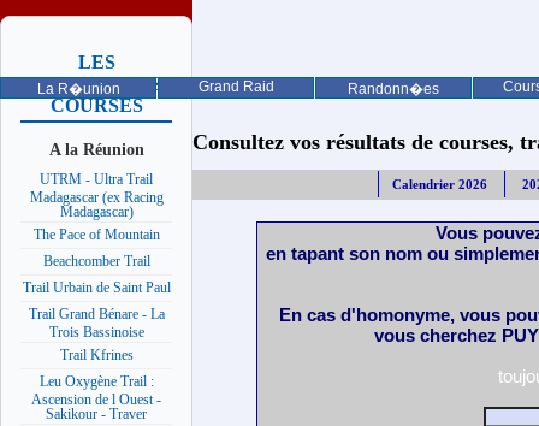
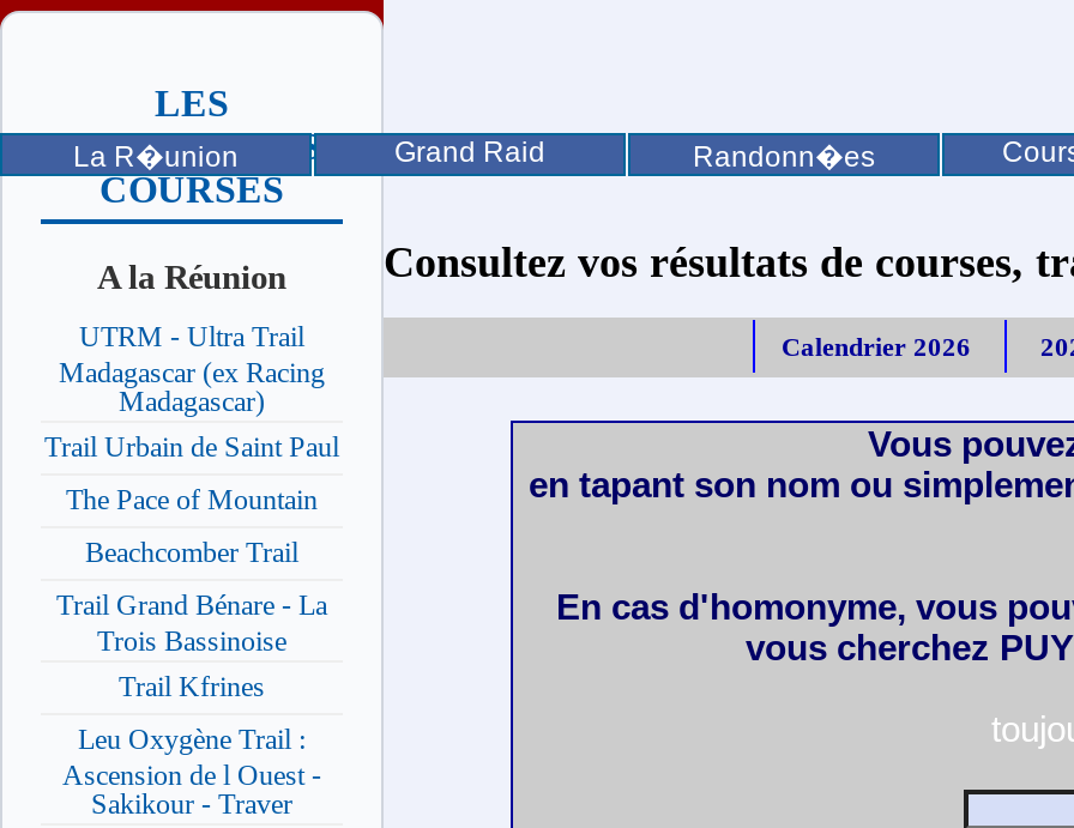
moved [33,226,159,270] -> [66,483,318,570]: The Pace of Mountain | Beachcomber Trail
moved [22,279,170,296] -> [44,431,339,464]: Trail Urbain de Saint Paul

